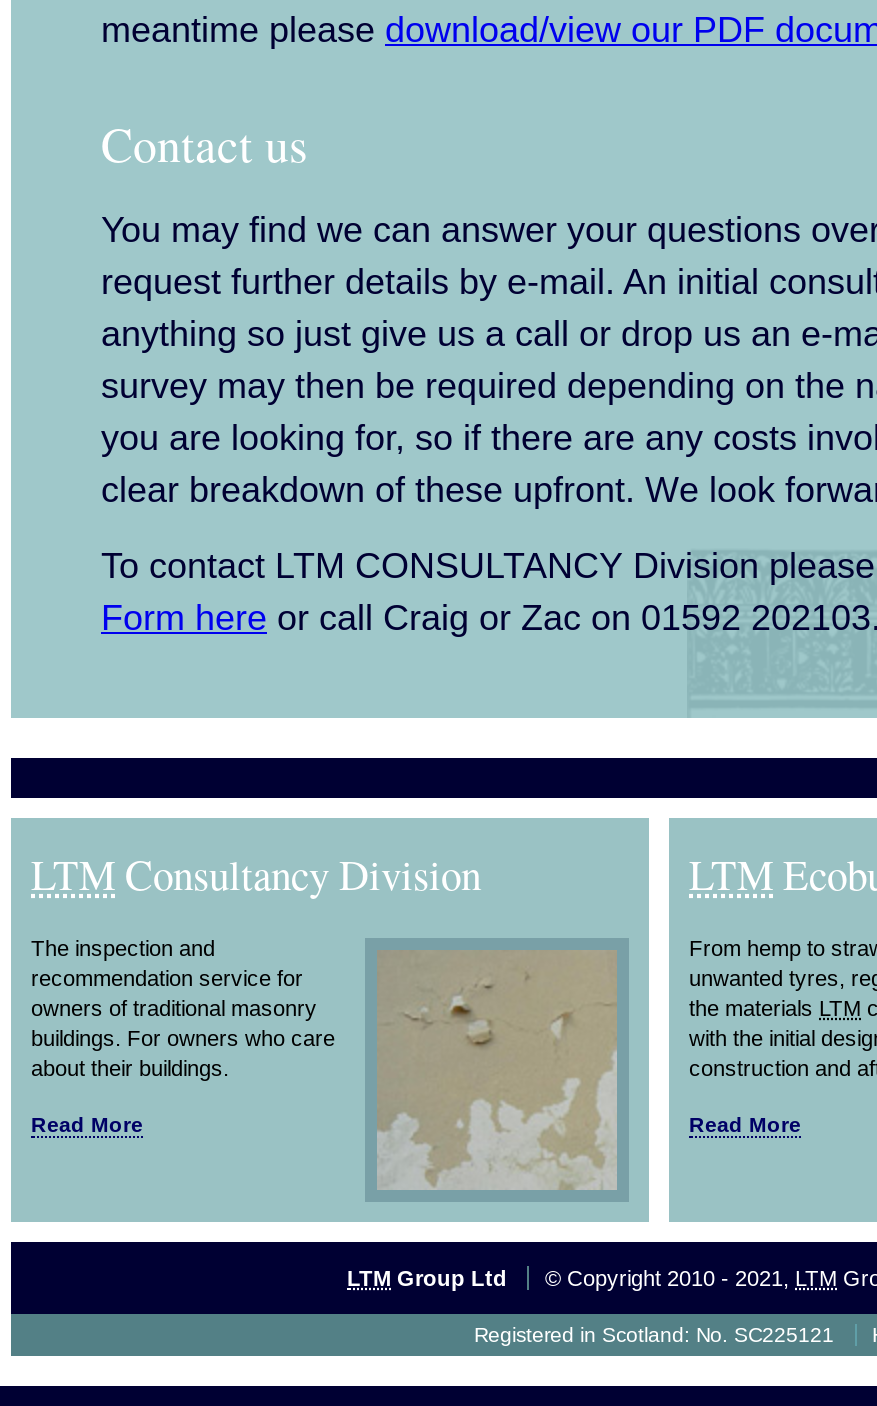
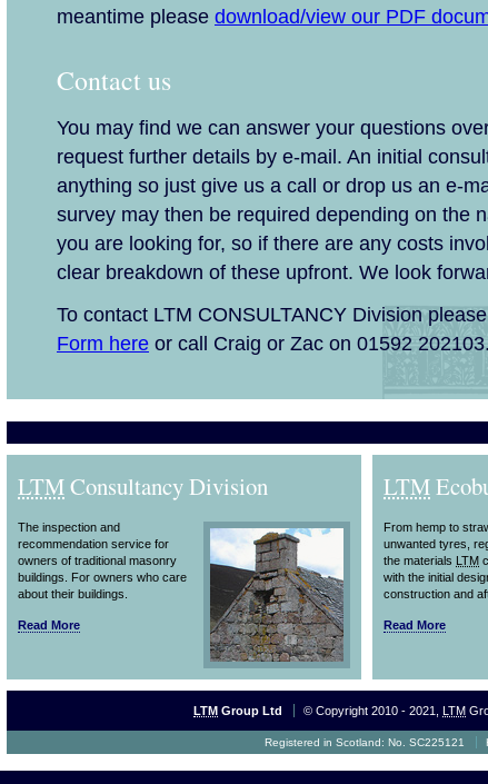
[377,950,617,1190] [image] -> [209,527,345,663] [image]

